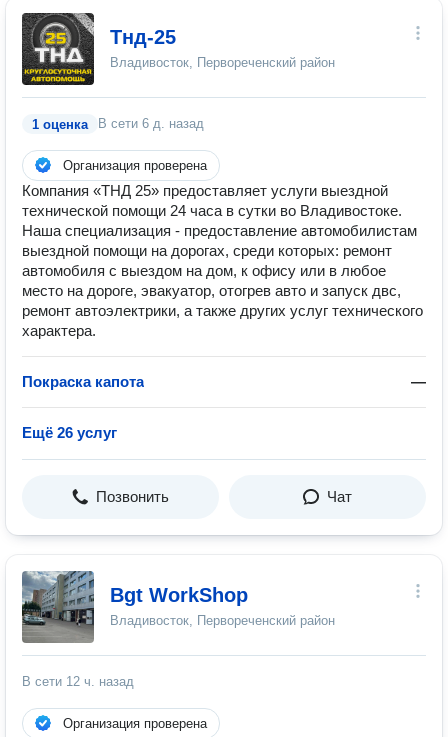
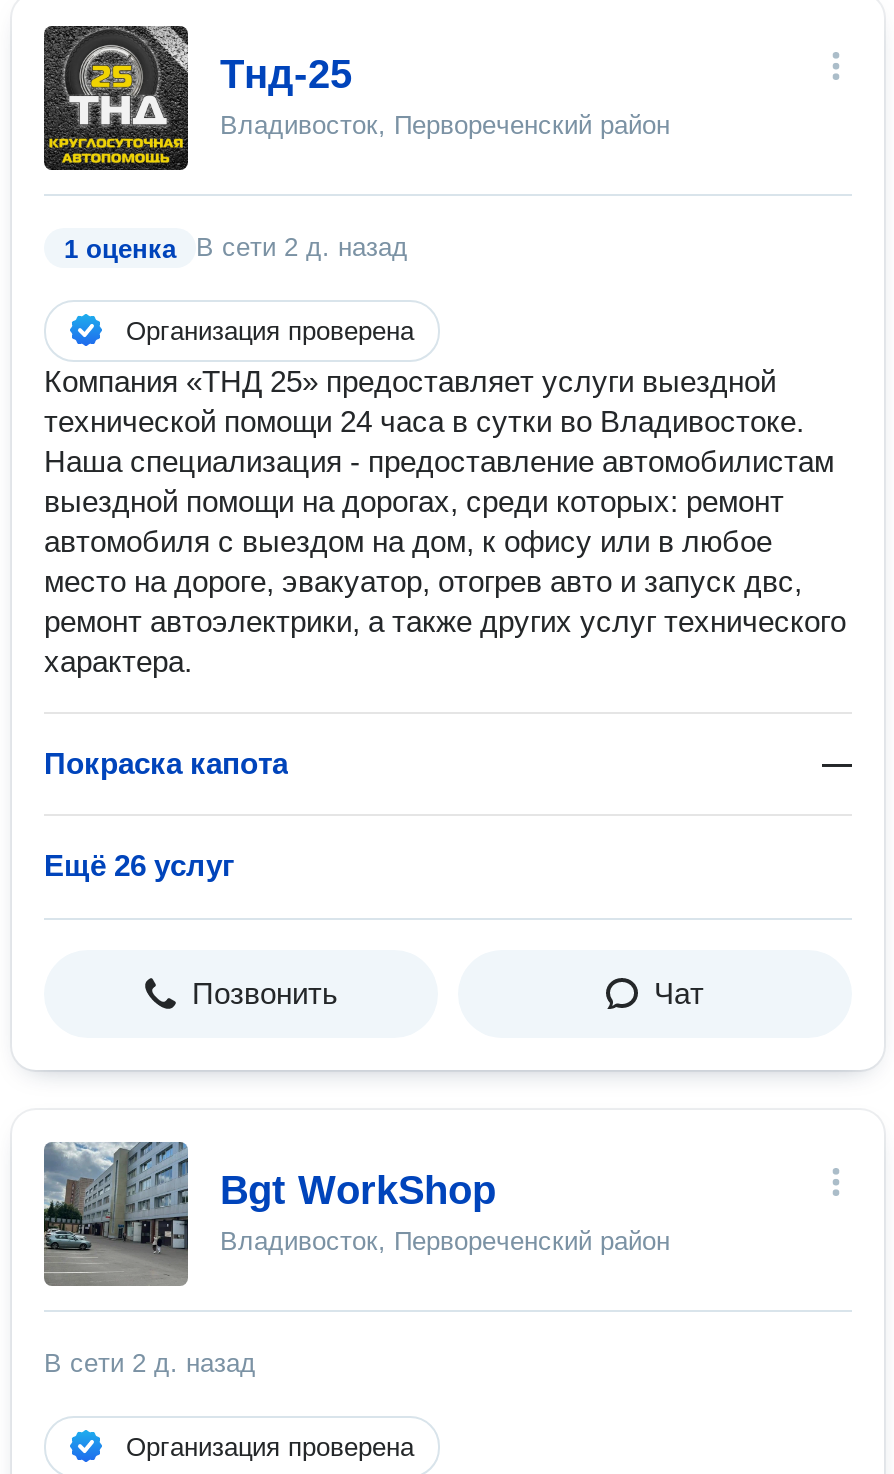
[32,116,204,132] 1 оценка В сети 6 д. назад -> [64,232,408,264] 1 оценка В сети 2 д. назад
[22,674,134,689] В сети 12 ч. назад -> [44,1348,256,1378] В сети 2 д. назад

